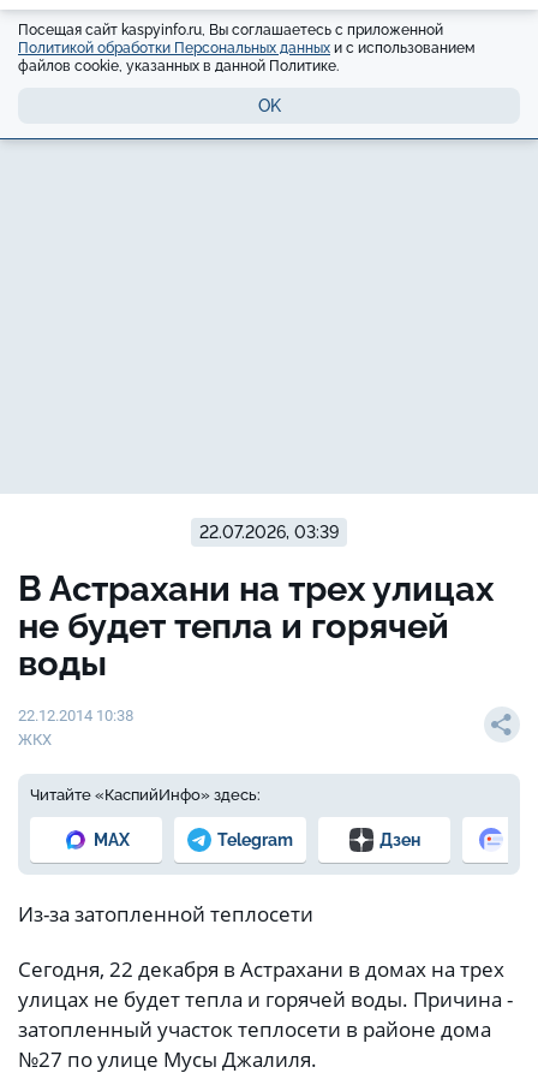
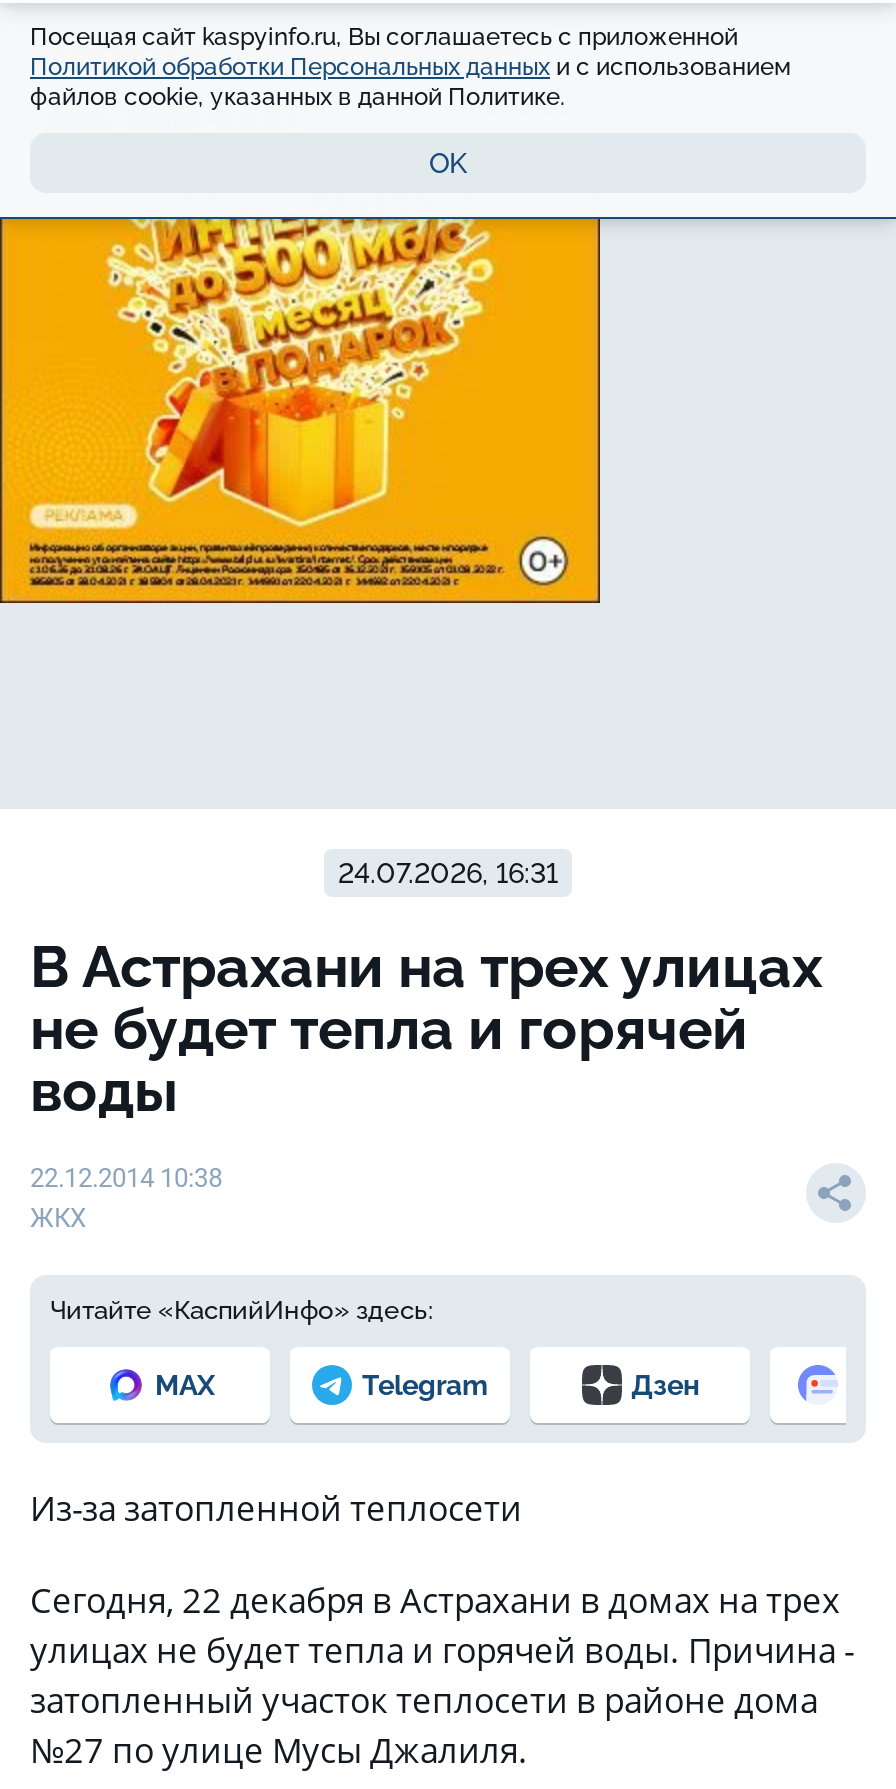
none -> [6,217,602,605] [image]
[199,523,339,542] 22.07.2026, 03:39 -> [338,857,558,889] 24.07.2026, 16:31

